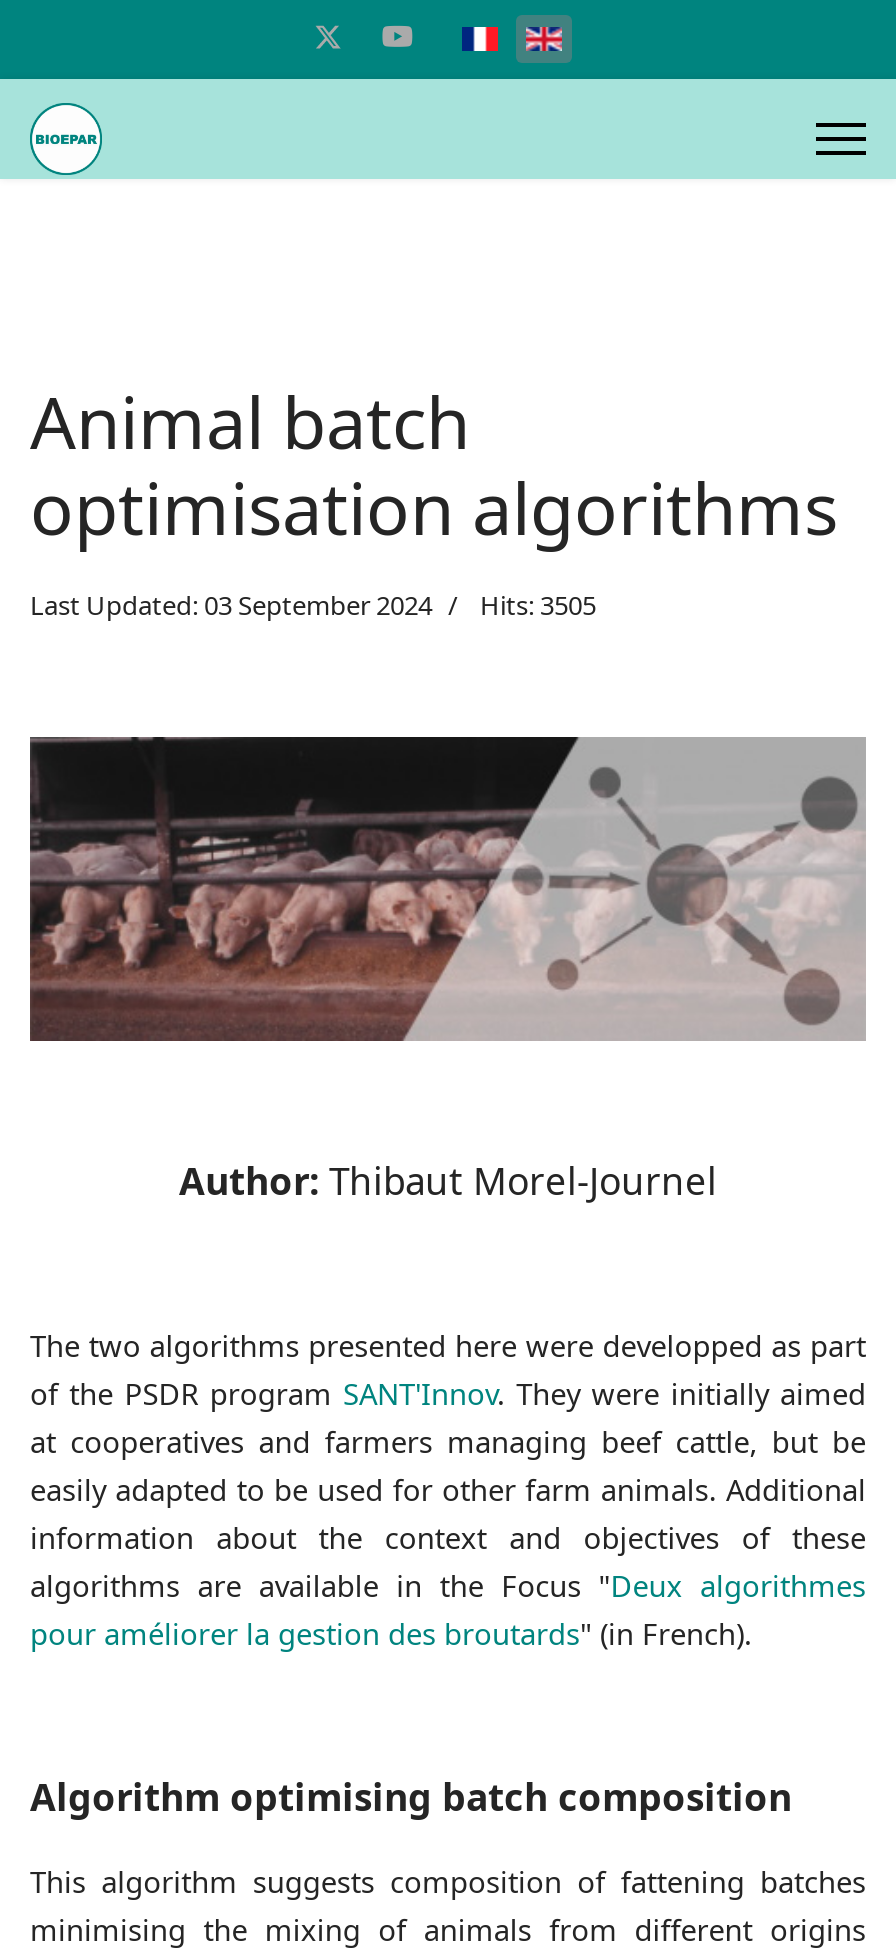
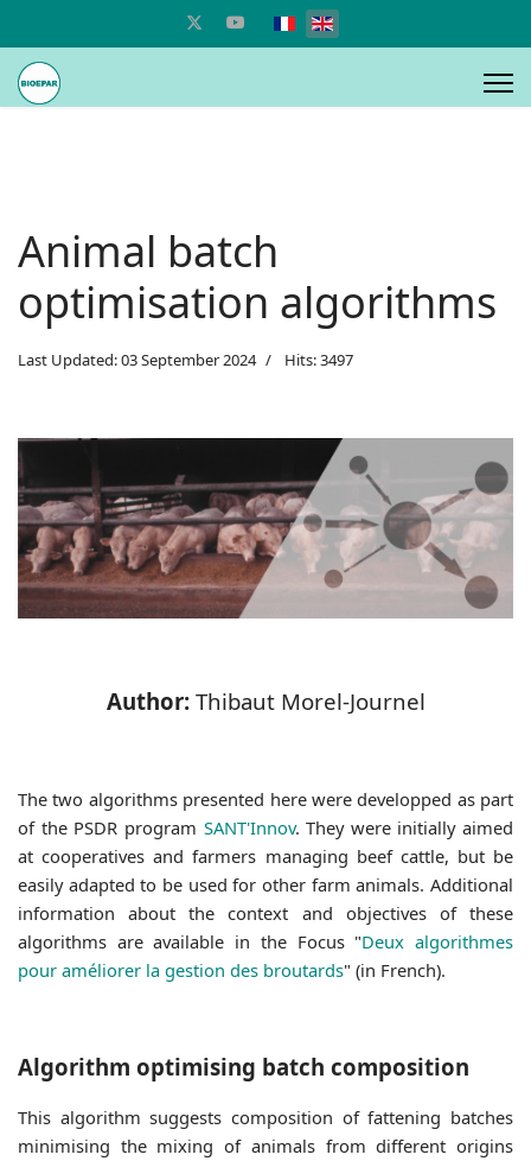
[30,587,596,623] Last Updated: 03 September 2024 Hits: 3505 -> [18,349,353,370] Last Updated: 03 September 2024 Hits: 3497

